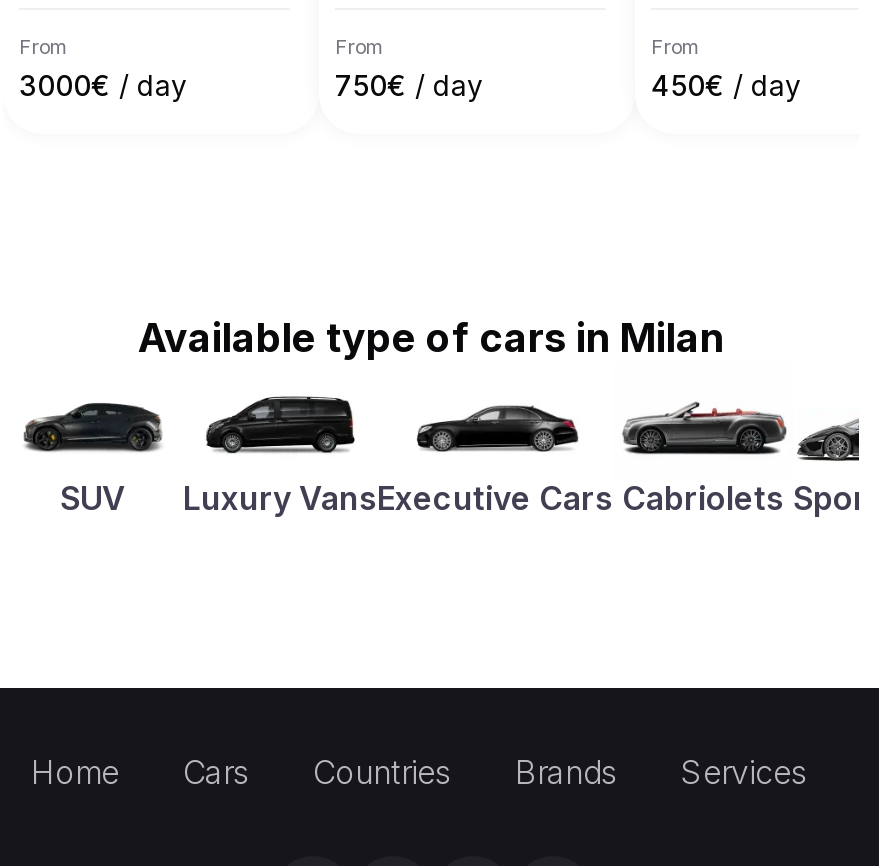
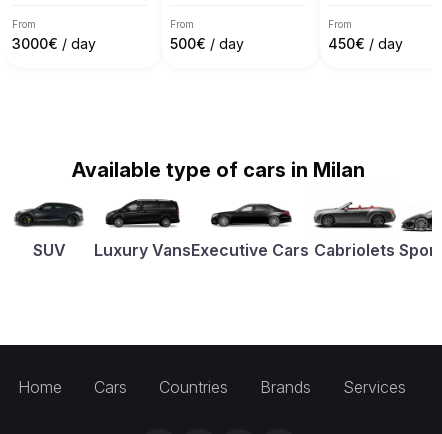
[335,68,483,102] 750€ / day -> [170,35,244,52] 500€ / day

